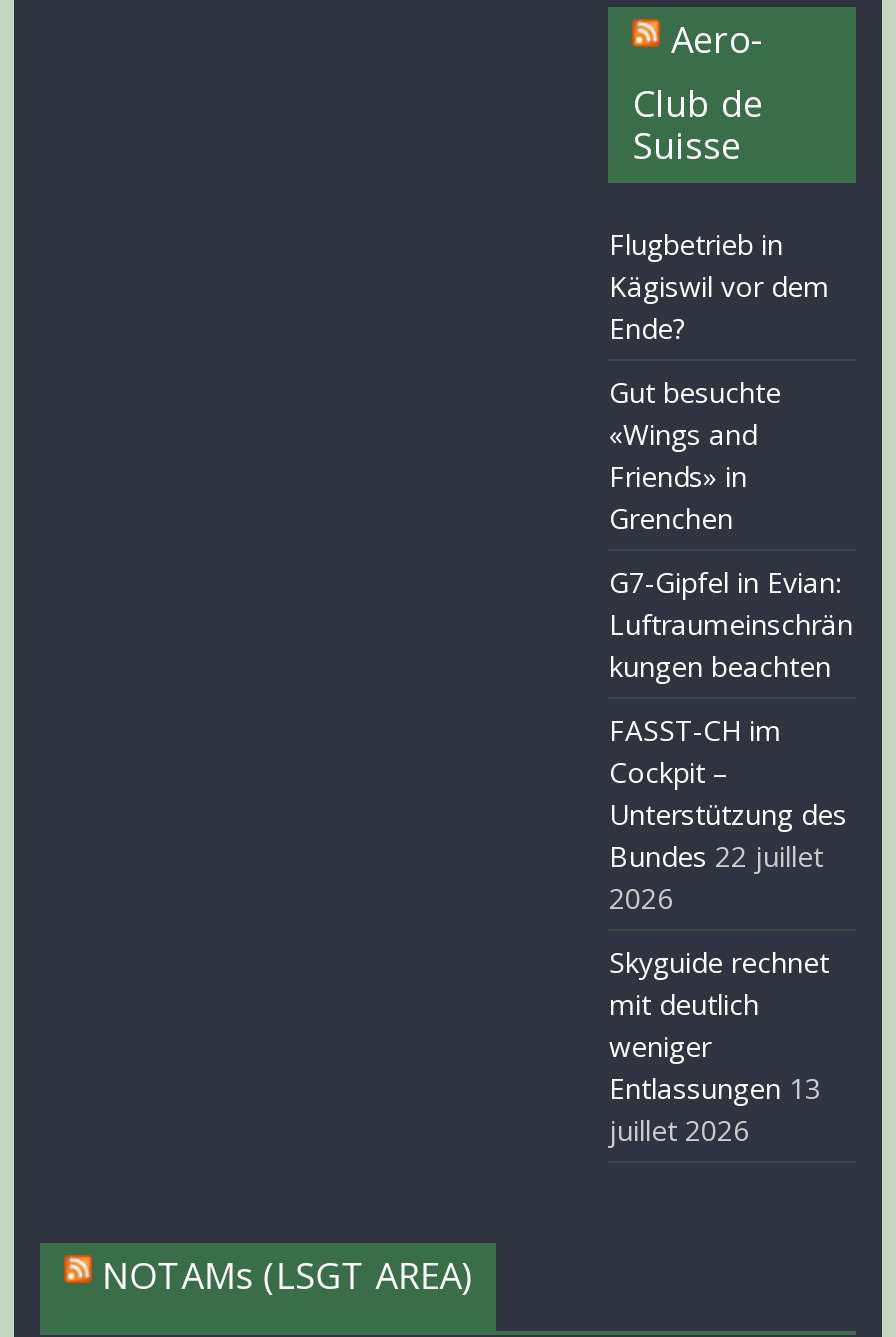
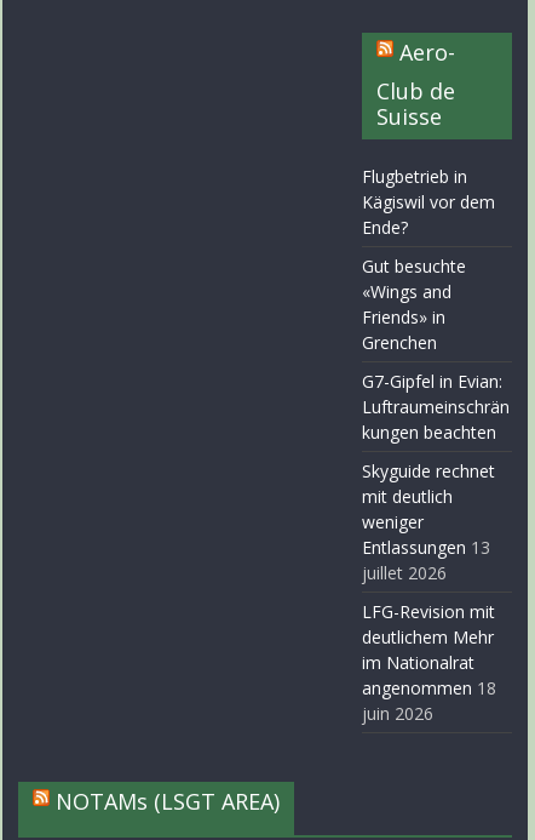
[609,711,847,917] FASST-CH im | Cockpit – | Unterstützung des | Bundes 22 juillet | 2026 -> none
moved [609,943,829,1149] -> [363,459,496,584]: Skyguide rechnet | mit deutlich | weniger | Entlassungen 13 | juillet 2026
none -> [363,600,497,725] LFG-Revision mit | deutlichem Mehr | im Nationalrat | angenommen 18 | juin 2026

